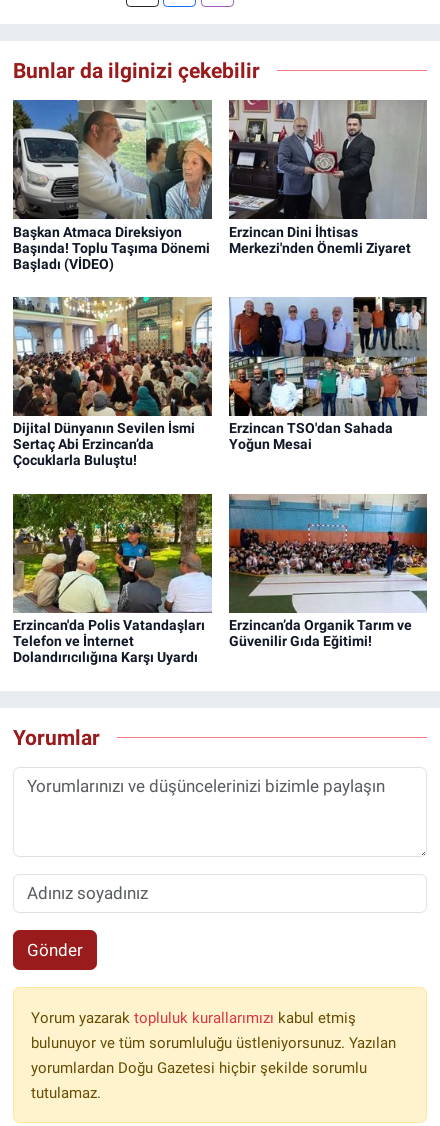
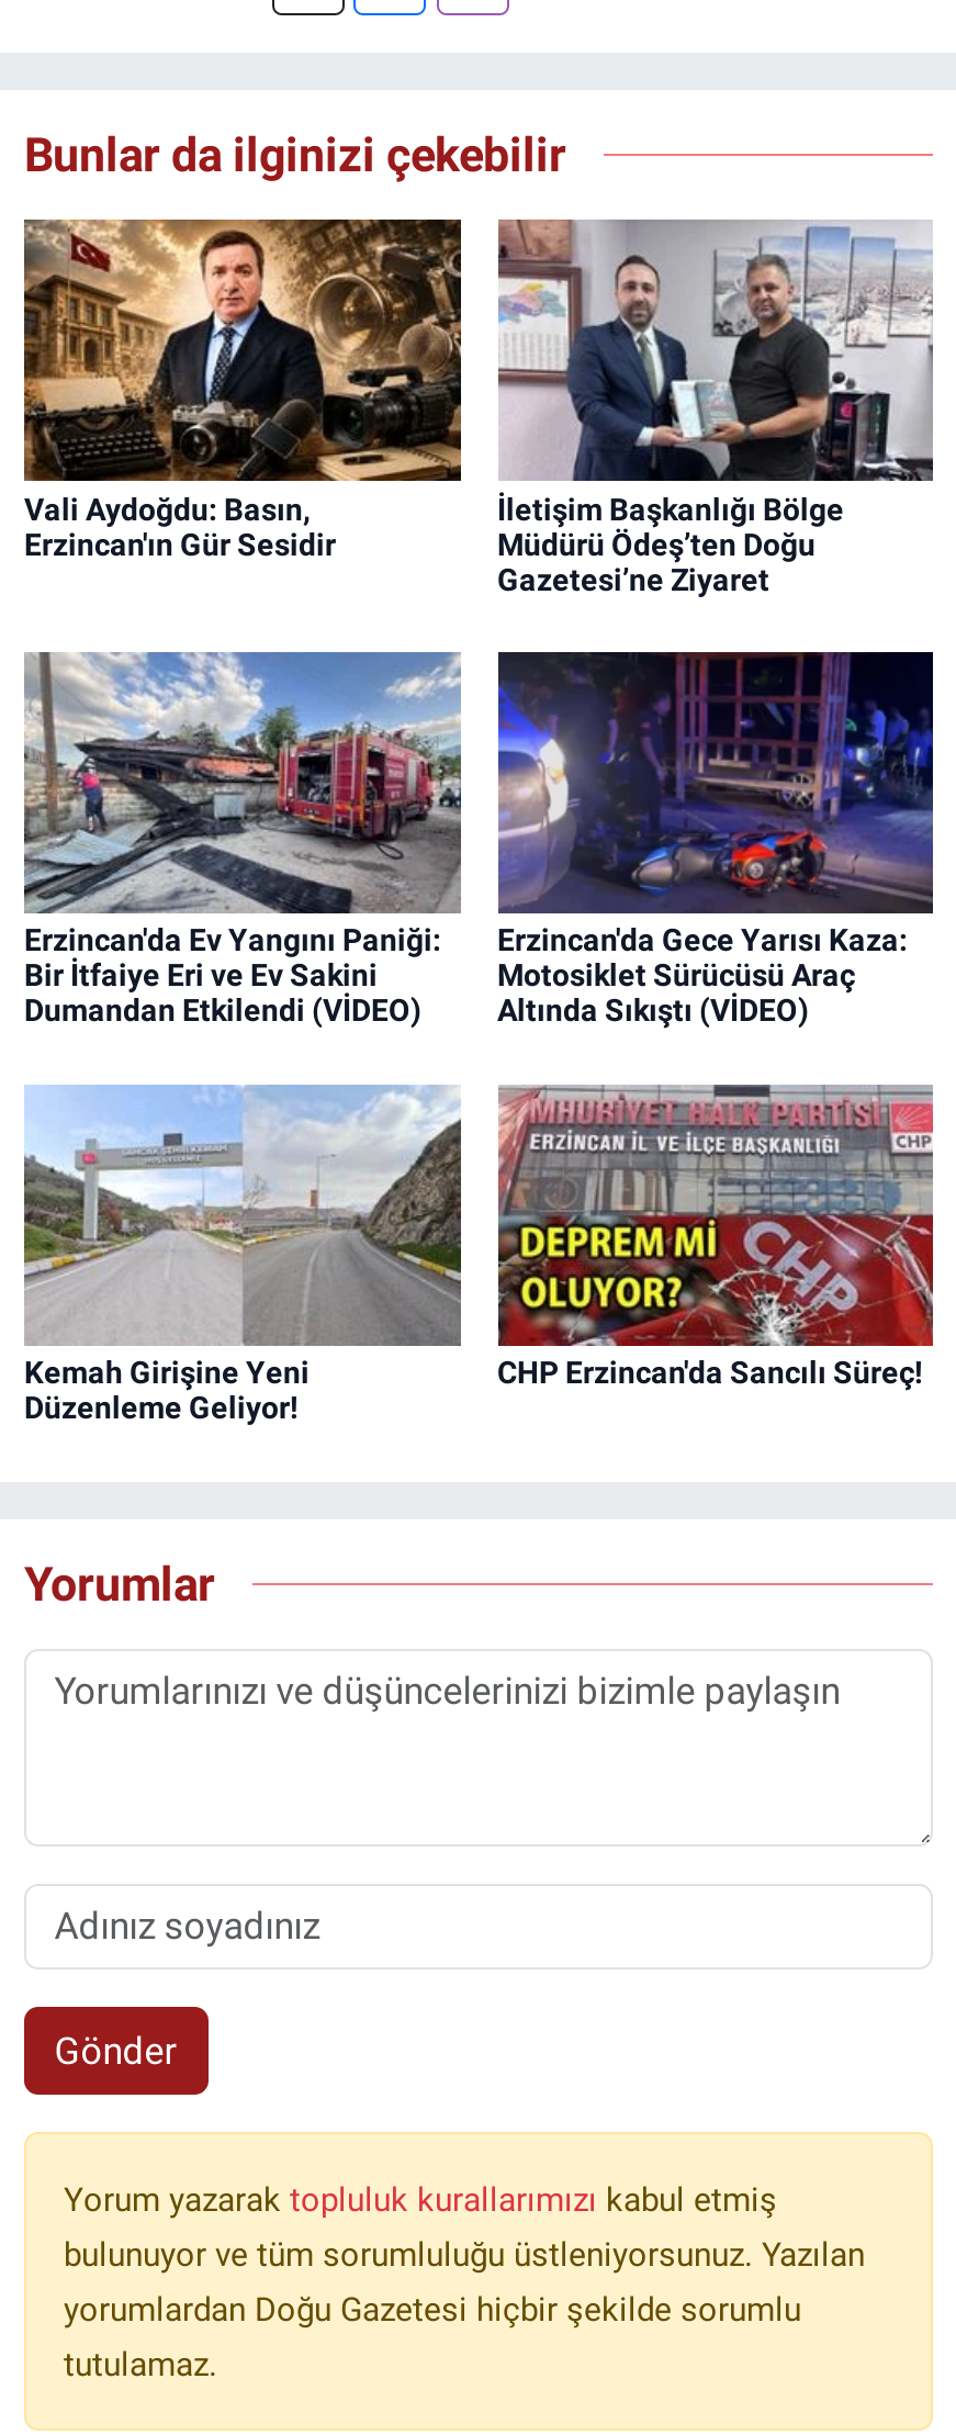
[13,99,213,272] [image] | Başkan Atmaca Direksiyon | Başında! Toplu Taşıma Dönemi | Başladı (VİDEO) -> [22,217,463,561] [image] | Vali Aydoğdu: Basın, | Erzincan'ın Gür Sesidir
[228,100,427,256] [image] | Erzincan Dini İhtisas | Merkezi'nden Önemli Ziyaret -> [497,220,933,596] [image] | İletişim Başkanlığı Bölge | Müdürü Ödeş’ten Doğu | Gazetesi’ne Ziyaret
[13,296,212,468] [image] | Dijital Dünyanın Sevilen İsmi | Sertaç Abi Erzincan’da | Çocuklarla Buluştu! -> [24,650,461,1029] [image] | Erzincan'da Ev Yangını Paniği: | Bir İtfaiye Eri ve Ev Sakini | Dumandan Etkilendi (VİDEO)
[228,296,428,452] [image] | Erzincan TSO'dan Sahada | Yoğun Mesai -> [496,650,935,1029] [image] | Erzincan'da Gece Yarısı Kaza: | Motosiklet Sürücüsü Araç | Altında Sıkıştı (VİDEO)
[12,493,213,665] [image] | Erzincan'da Polis Vatandaşları | Telefon ve İnternet | Dolandırıcılığına Karşı Uyardı -> [24,1085,463,1426] [image] | Kemah Girişine Yeni | Düzenleme Geliyor!
[228,495,428,649] [image] | Erzincan’da Organik Tarım ve | Güvenilir Gıda Eğitimi! -> [497,1085,935,1391] [image] | CHP Erzincan'da Sancılı Süreç!

